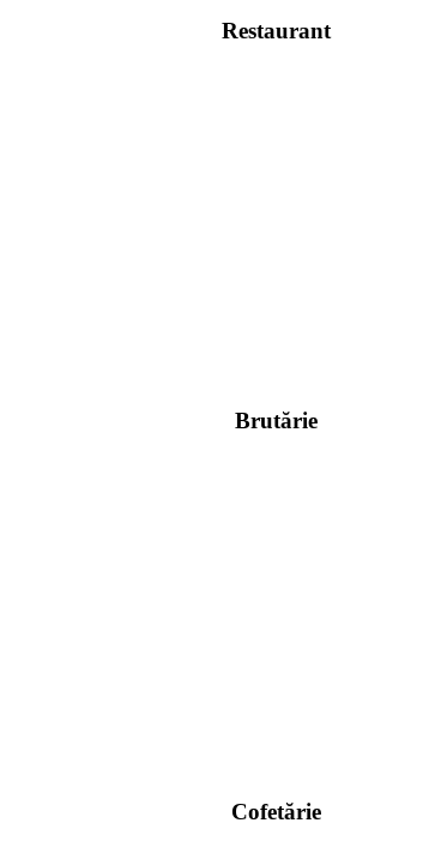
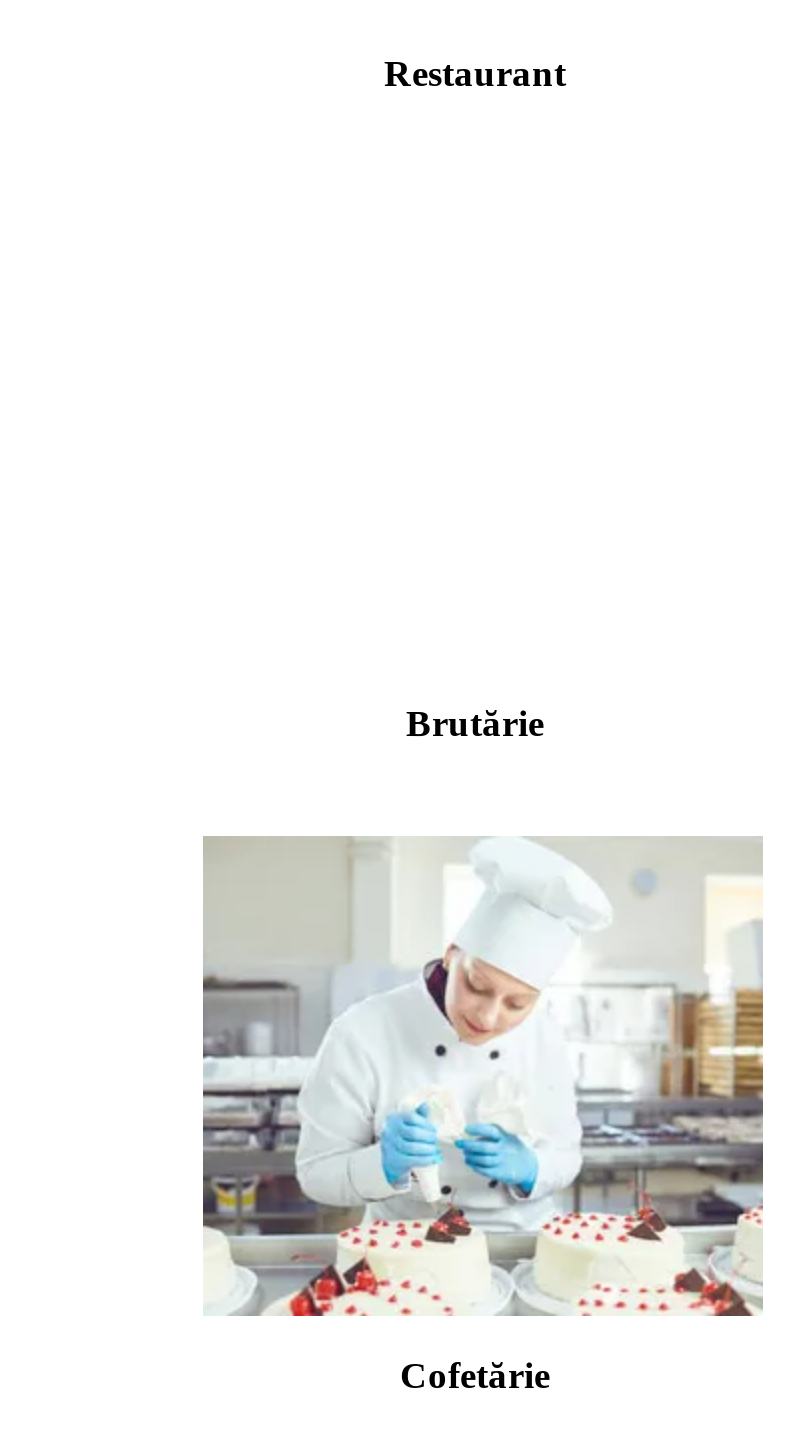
none -> [201,834,765,1318] [image]

